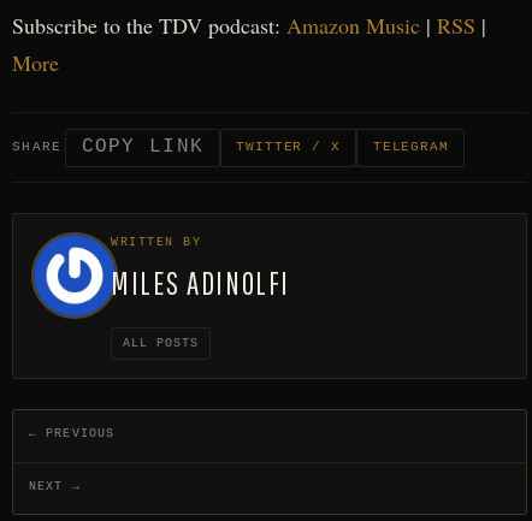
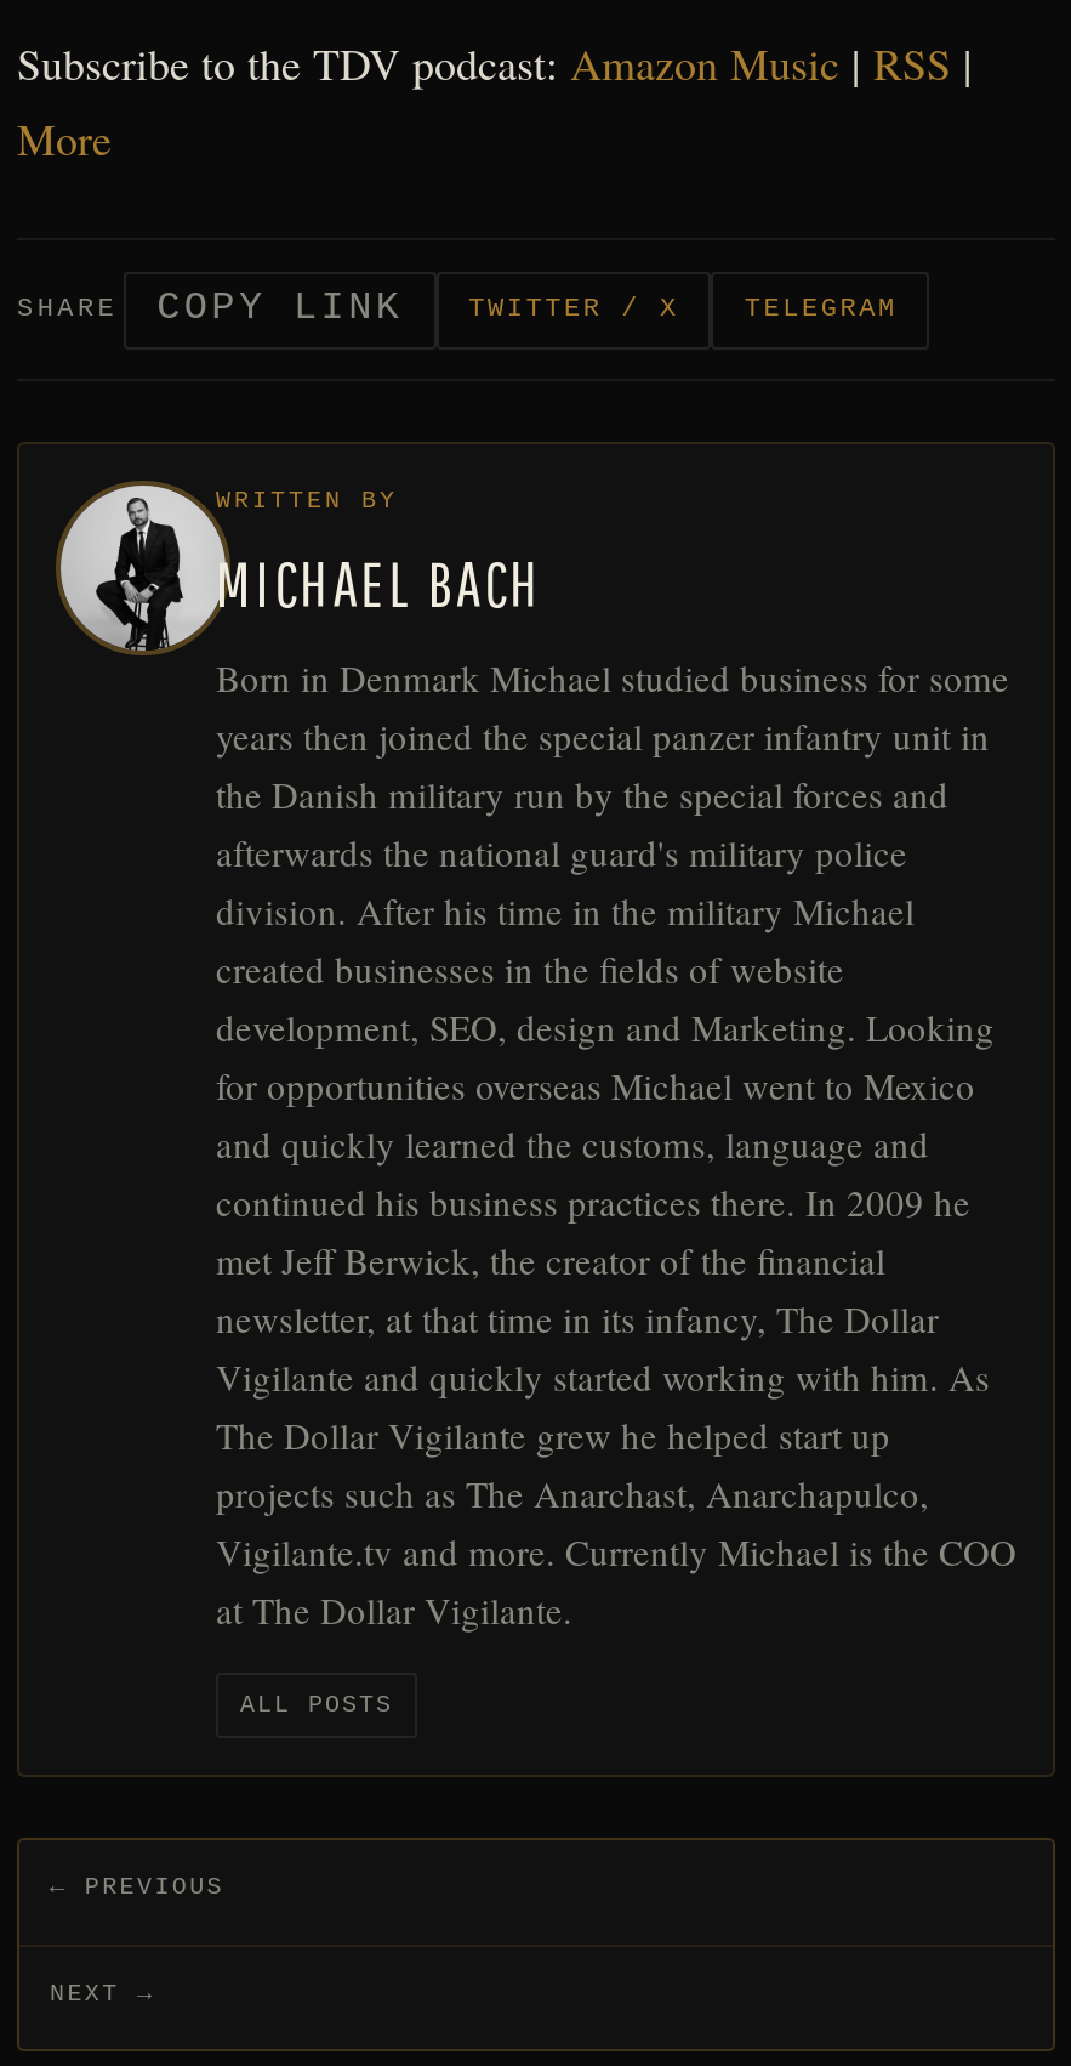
[32,233,290,318] [image] | MILES ADINOLFI -> [58,483,1016,1634] [image] | MICHAEL BACH | Born in Denmark Michael studied business for some | years then joined the special panzer infantry unit in | the Danish military run by the special forces and | afterwards the national guard's military police | division. After his time in the military Michael | created businesses in the fields of website | development, SEO, design and Marketing. Looking | for opportunities overseas Michael went to Mexico | and quickly learned the customs, language and | continued his business practices there. In 2009 he | met Jeff Berwick, the creator of the financial | newsletter, at that time in its infancy, The Dollar | Vigilante and quickly started working with him. As | The Dollar Vigilante grew he helped start up | projects such as The Anarchast, Anarchapulco, | Vigilante.tv and more. Currently Michael is the COO | at The Dollar Vigilante.

